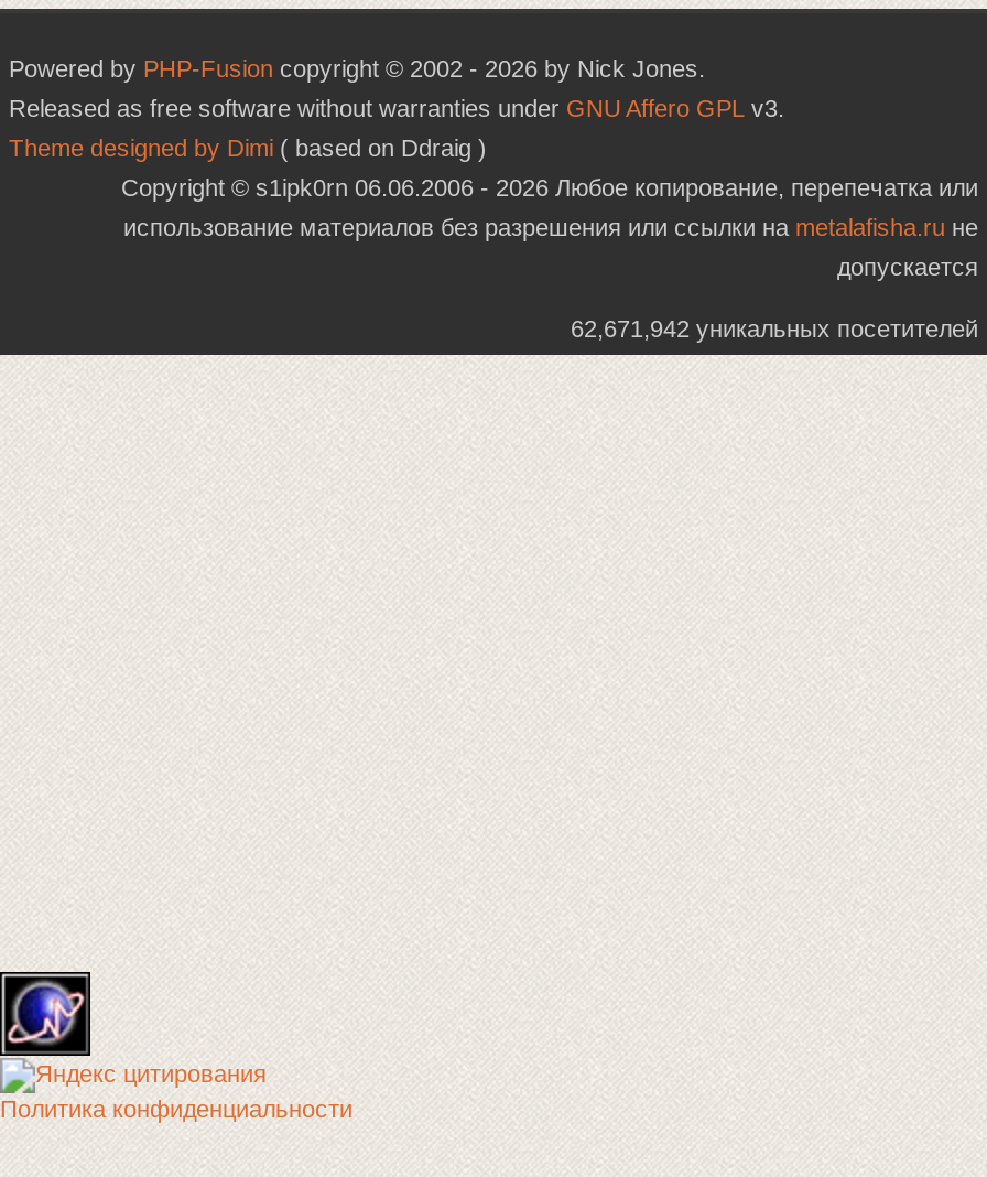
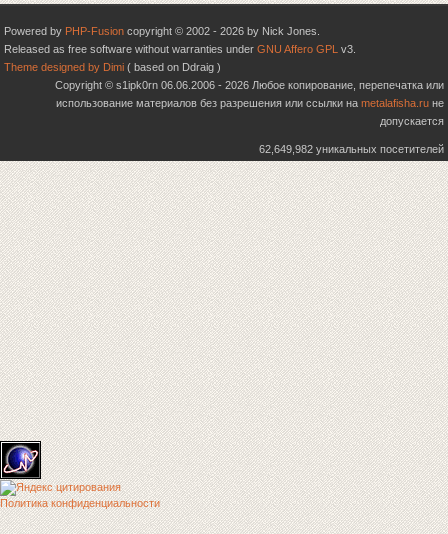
[571,315,978,342] 62,671,942 уникальных посетителей -> [259,143,444,155] 62,649,982 уникальных посетителей

